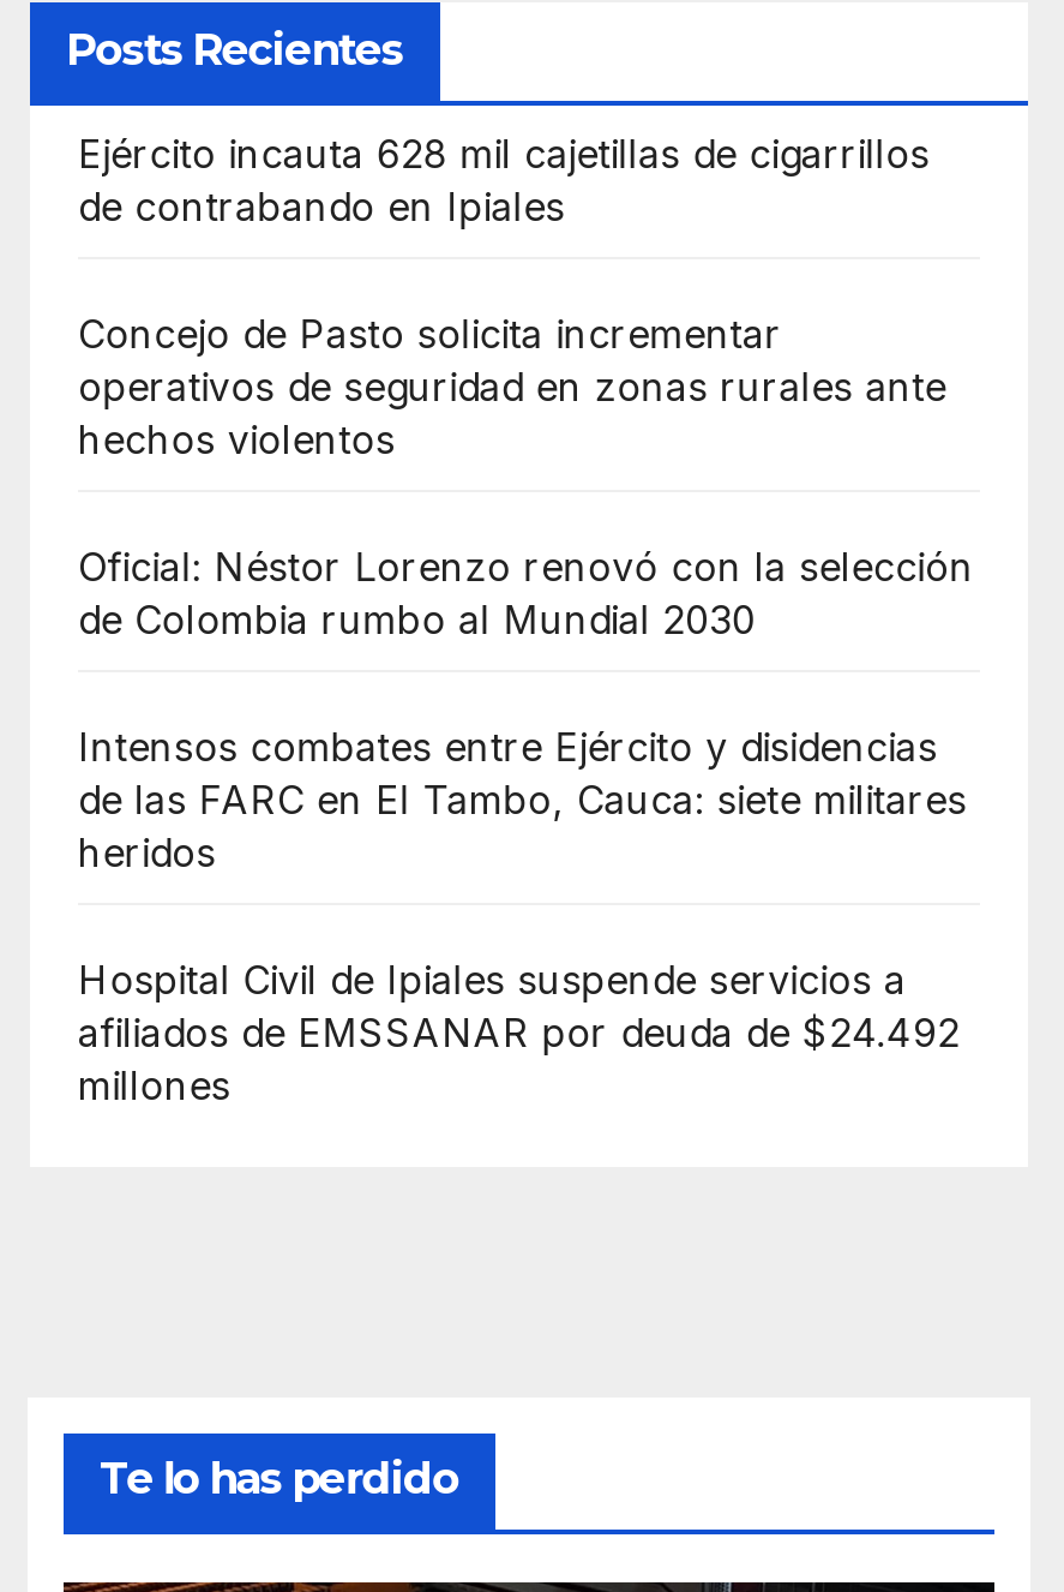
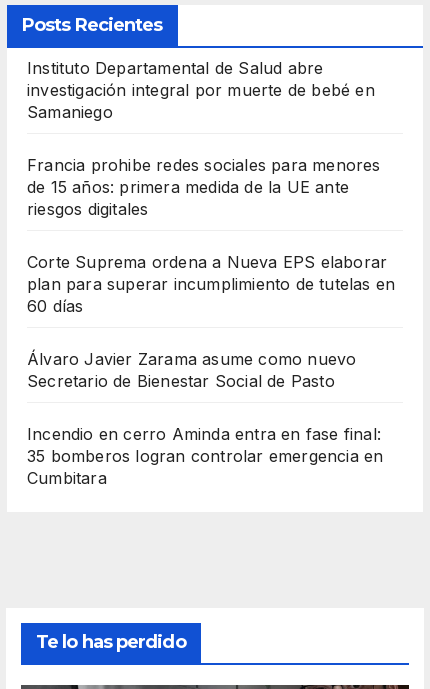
[78,130,930,231] Ejército incauta 628 mil cajetillas de cigarrillos | de contrabando en Ipiales -> [27,58,375,122] Instituto Departamental de Salud abre | investigación integral por muerte de bebé en | Samaniego
[78,310,946,464] Concejo de Pasto solicita incrementar | operativos de seguridad en zonas rurales ante | hechos violentos -> [27,155,381,219] Francia prohibe redes sociales para menores | de 15 años: primera medida de la UE ante | riesgos digitales
[78,543,974,644] Oficial: Néstor Lorenzo renovó con la selección | de Colombia rumbo al Mundial 2030 -> [27,252,395,316] Corte Suprema ordena a Nueva EPS elaborar | plan para superar incumplimiento de tutelas en | 60 días
[78,723,967,877] Intensos combates entre Ejército y disidencias | de las FARC en El Tambo, Cauca: siete militares | heridos -> [27,349,356,391] Álvaro Javier Zarama asume como nuevo | Secretario de Bienestar Social de Pasto
[78,956,959,1110] Hospital Civil de Ipiales suspende servicios a | afiliados de EMSSANAR por deuda de $24.492 | millones -> [27,424,383,488] Incendio en cerro Aminda entra en fase final: | 35 bomberos logran controlar emergencia en | Cumbitara

